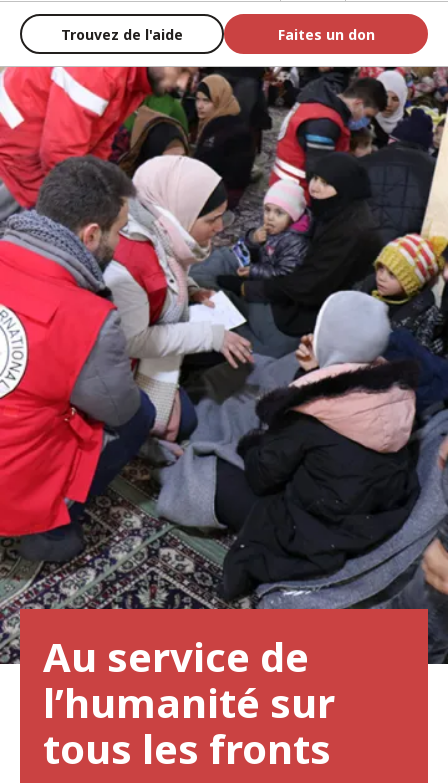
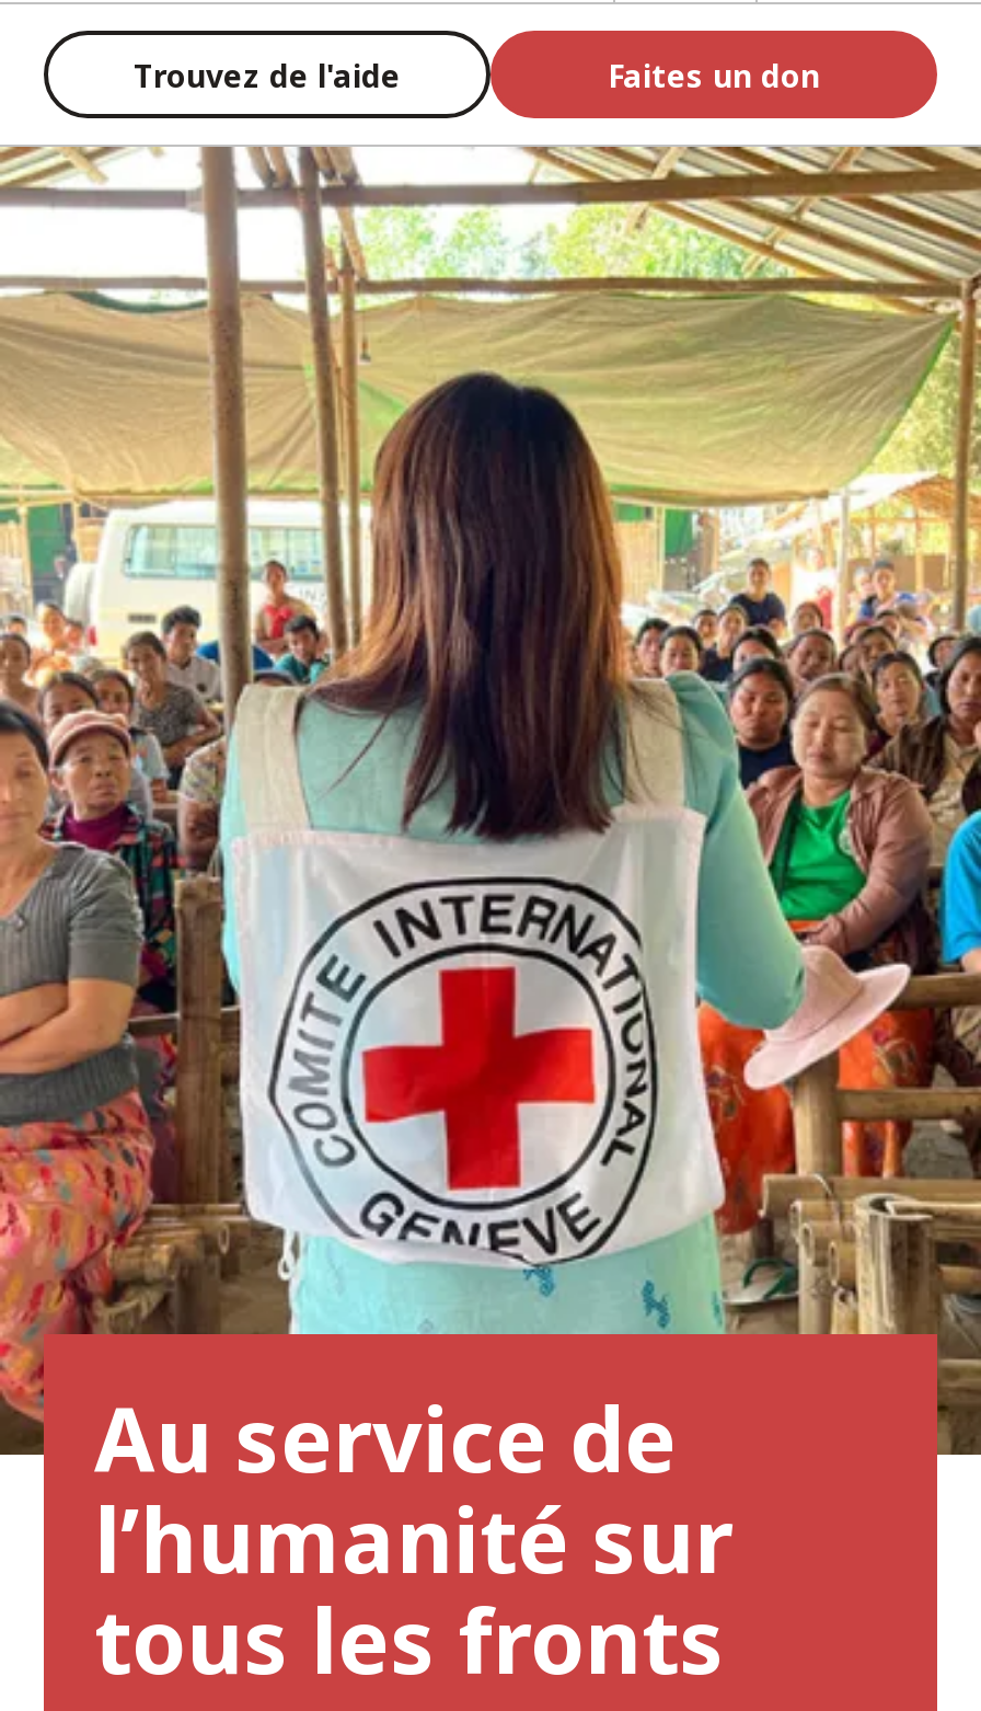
[3,66,445,664] [image] -> [7,145,974,1455] [image]

